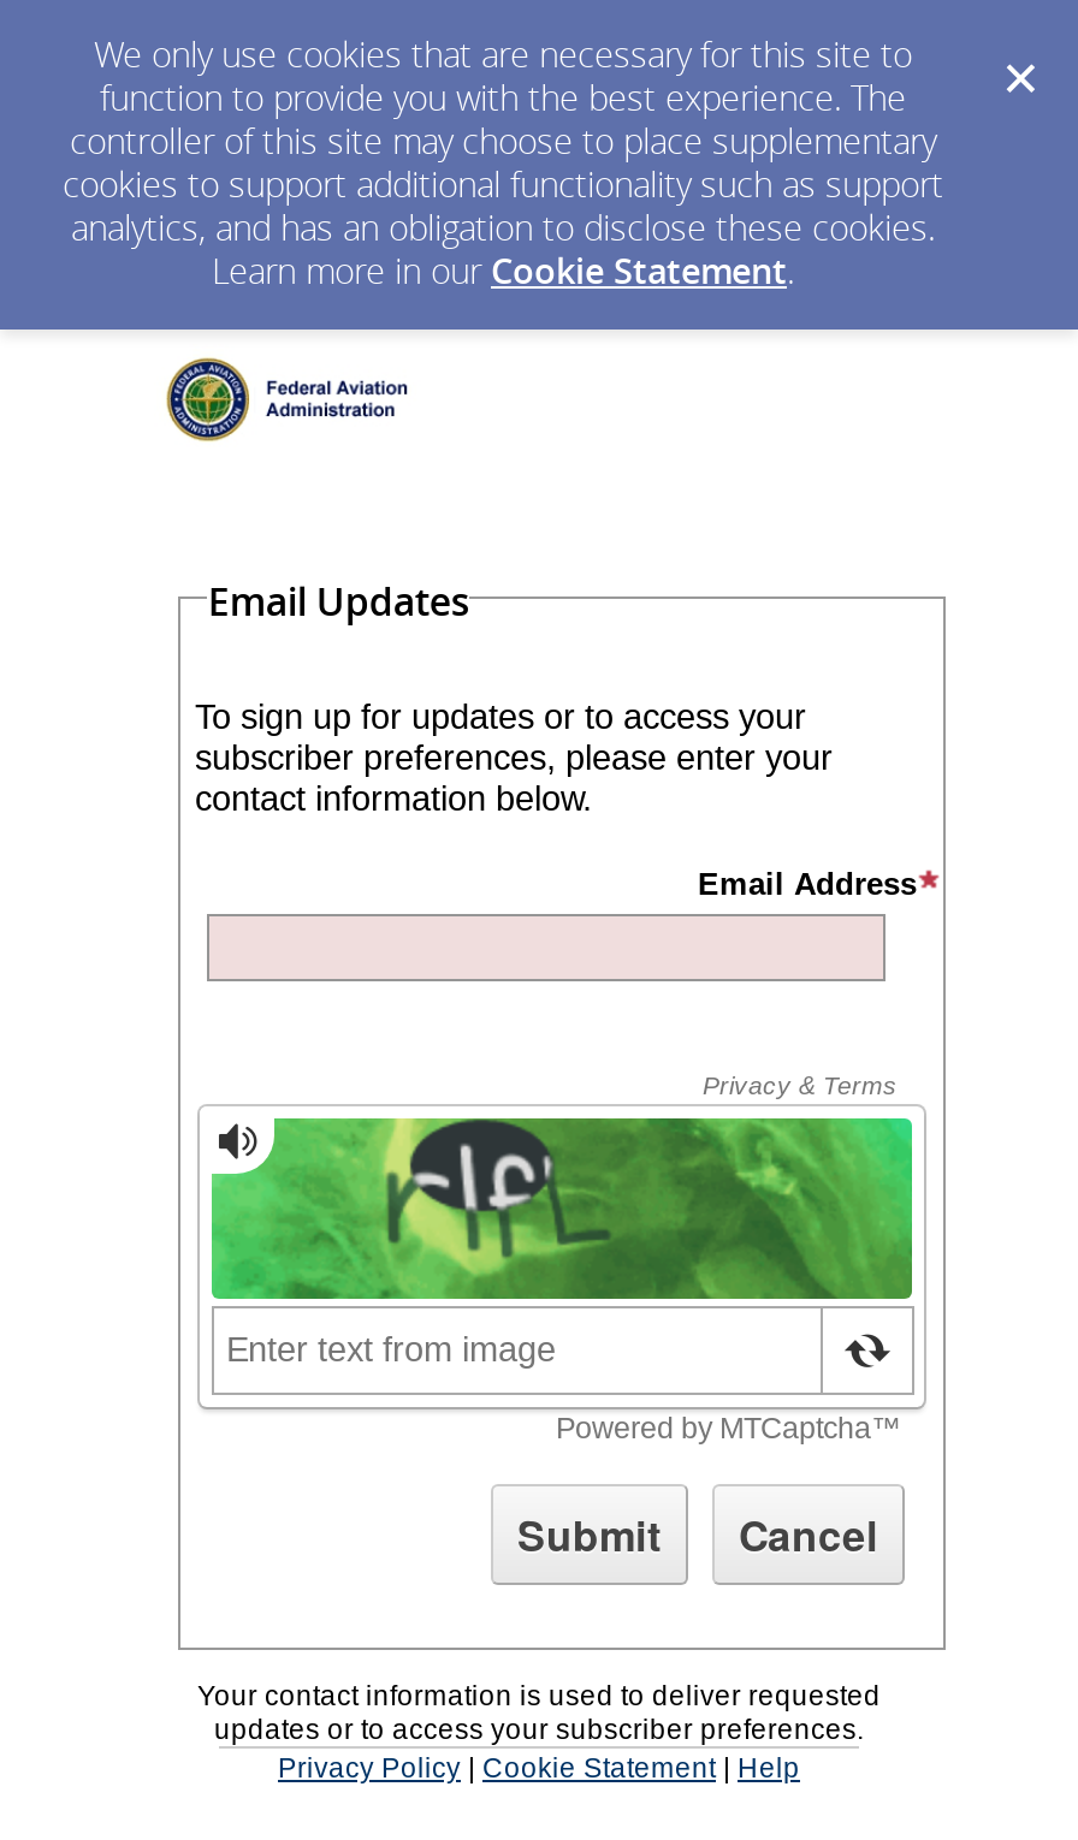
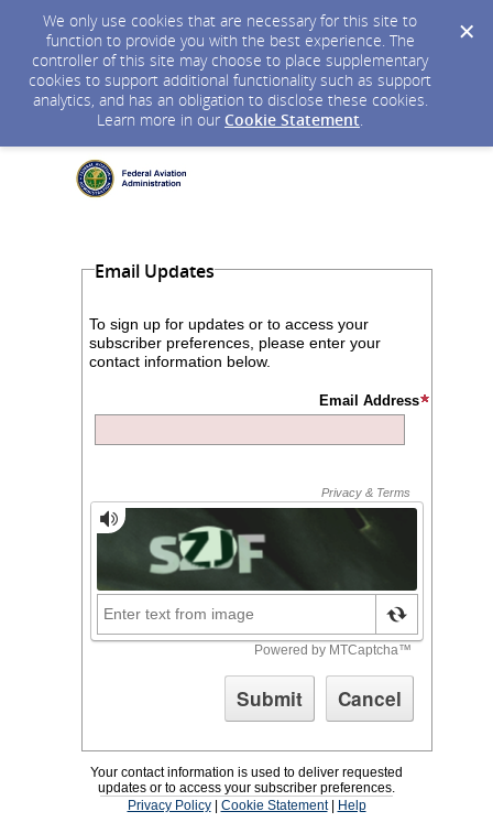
[209,1116,914,1301] [image] -> [96,507,418,592] [image]

